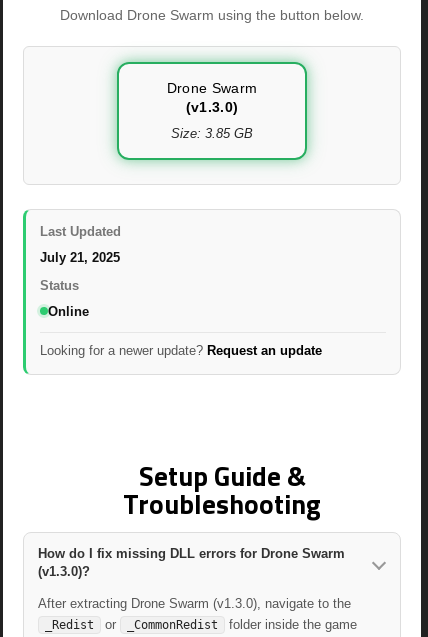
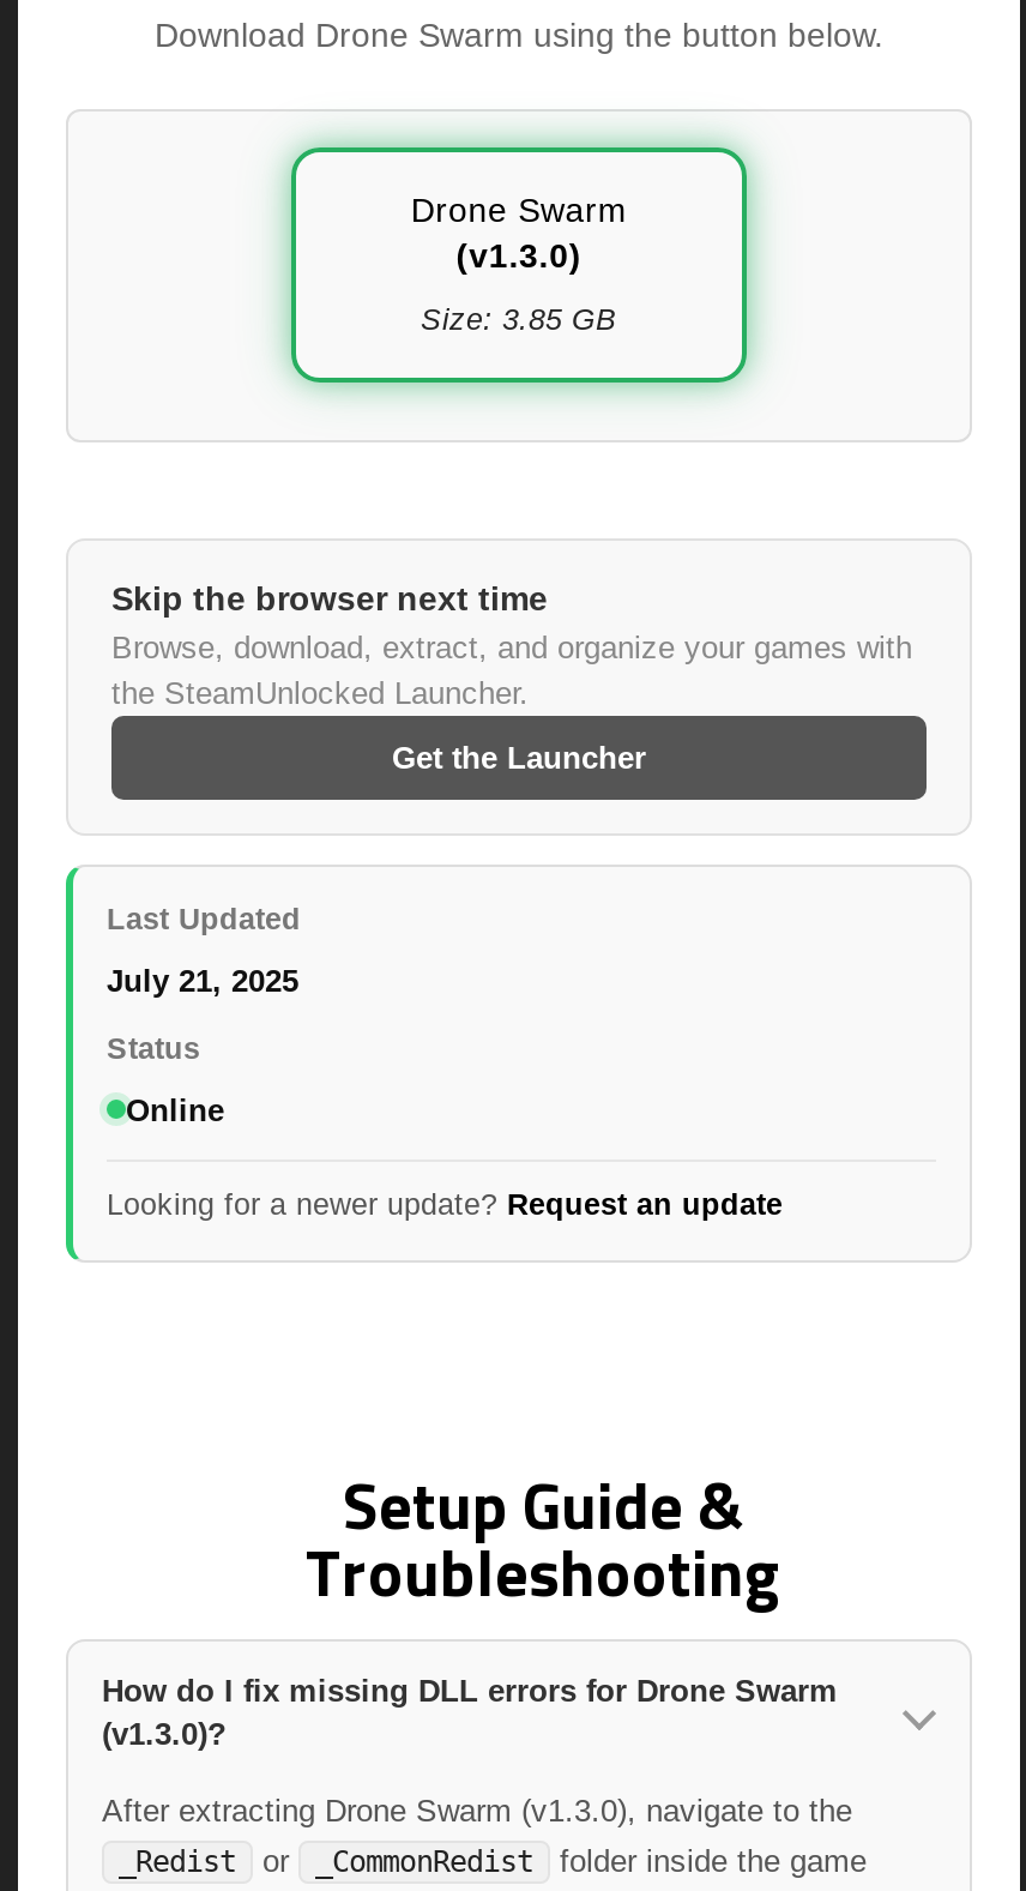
none -> [111,578,912,775] Skip the browser next time | Browse, download, extract, and organize your games with | the SteamUnlocked Launcher. | Get the Launcher

